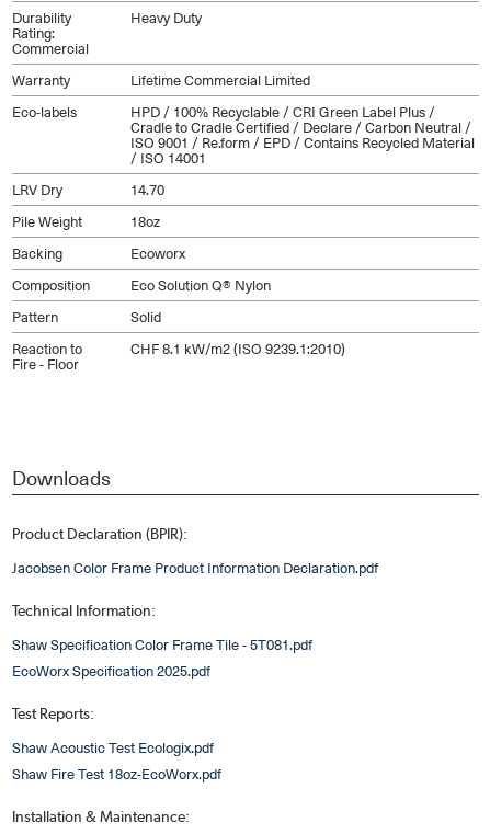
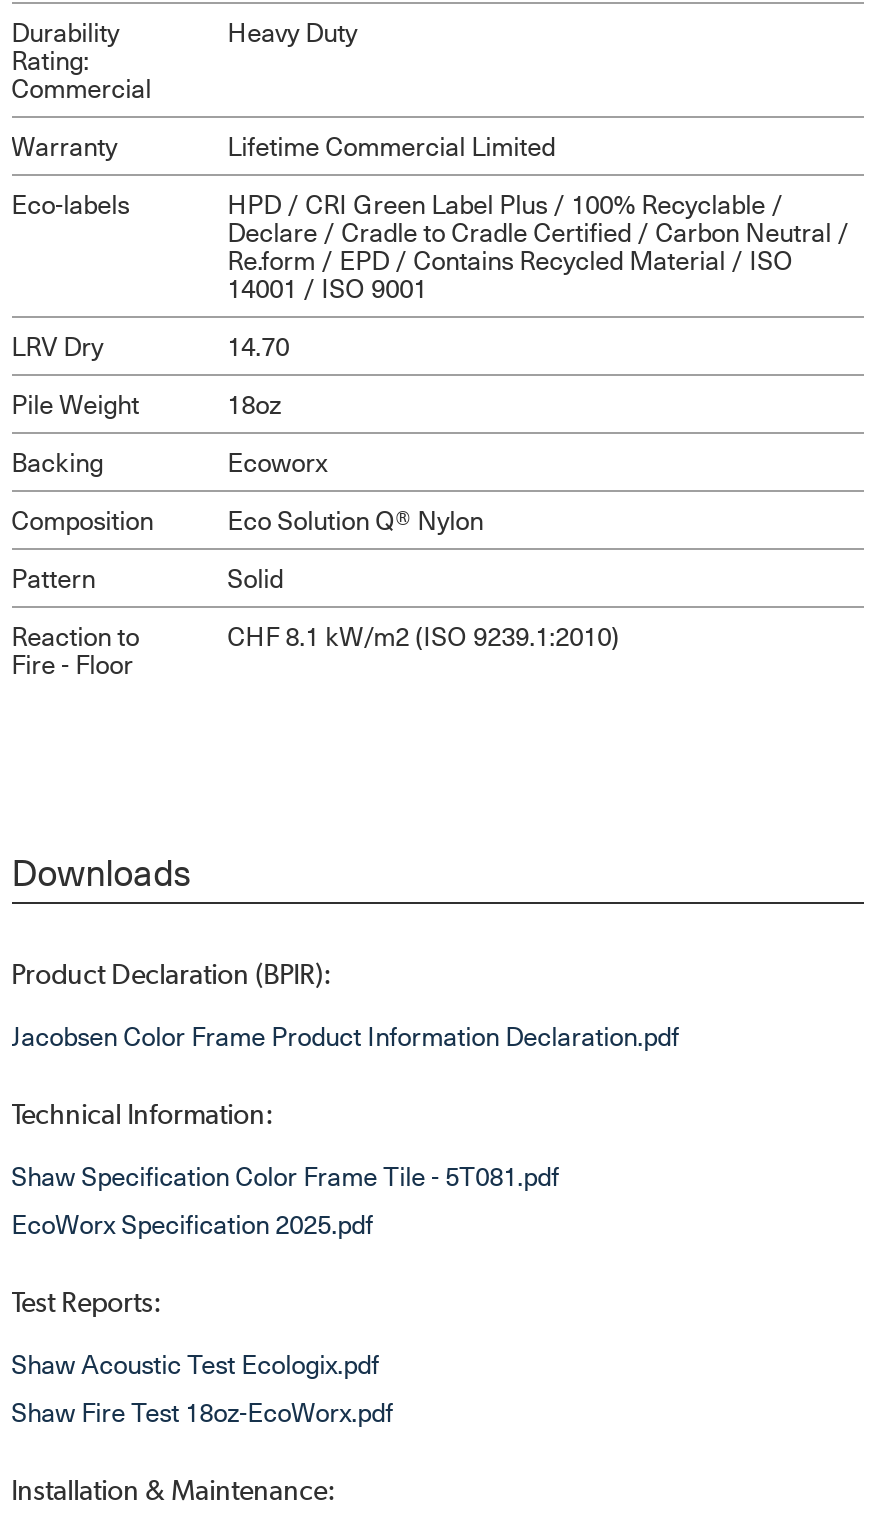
[130,100,474,167] HPD / 100% Recyclable / CRI Green Label Plus / | Cradle to Cradle Certified / Declare / Carbon Neutral / | ISO 9001 / Re.form / EPD / Contains Recycled Material | / ISO 14001 -> [227,183,849,305] HPD / CRI Green Label Plus / 100% Recyclable / | Declare / Cradle to Cradle Certified / Carbon Neutral / | Re.form / EPD / Contains Recycled Material / ISO | 14001 / ISO 9001

